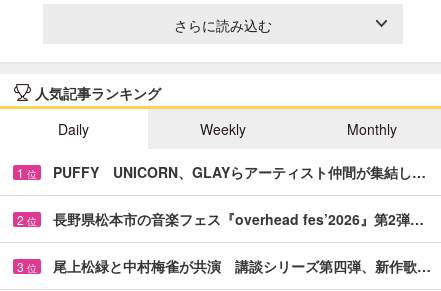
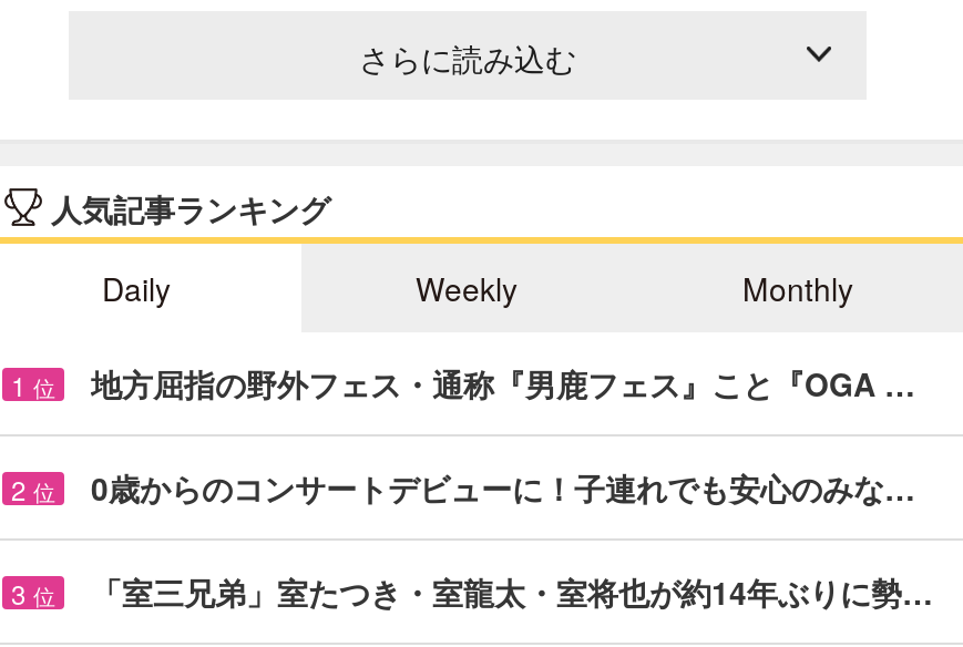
[53,162,426,182] PUFFY UNICORN、GLAYらアーティスト仲間が集結し… -> [91,361,915,405] 地方屈指の野外フェス・通称『男鹿フェス』こと『OGA …
[53,209,424,229] 長野県松本市の音楽フェス『overhead fes’2026』第2弾… -> [91,465,915,509] 0歳からのコンサートデビューに！子連れでも安心のみな…
[53,256,431,276] 尾上松緑と中村梅雀が共演 講談シリーズ第四弾、新作歌… -> [91,569,933,613] 「室三兄弟」室たつき・室龍太・室将也が約14年ぶりに勢…

